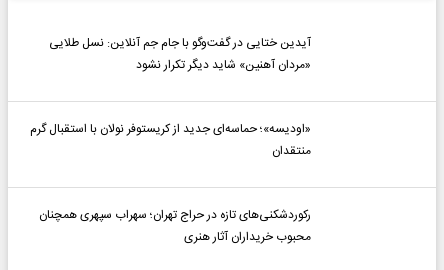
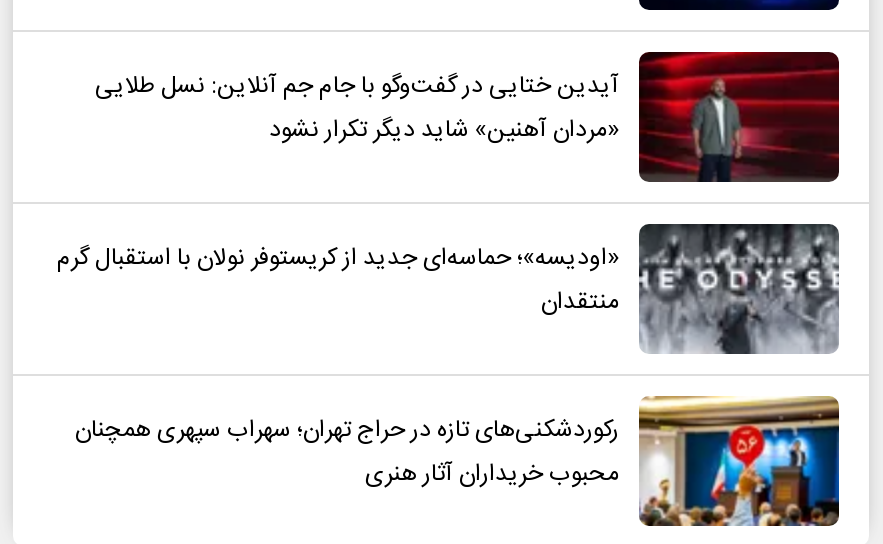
none -> [637,50,841,184] [image]
none -> [637,222,841,356] [image]
none -> [637,394,841,528] [image]

